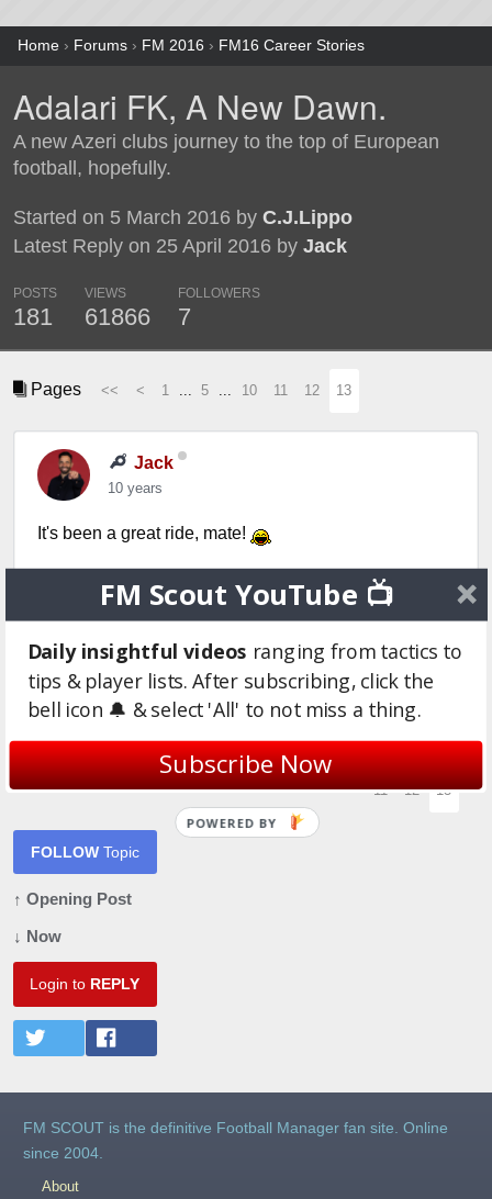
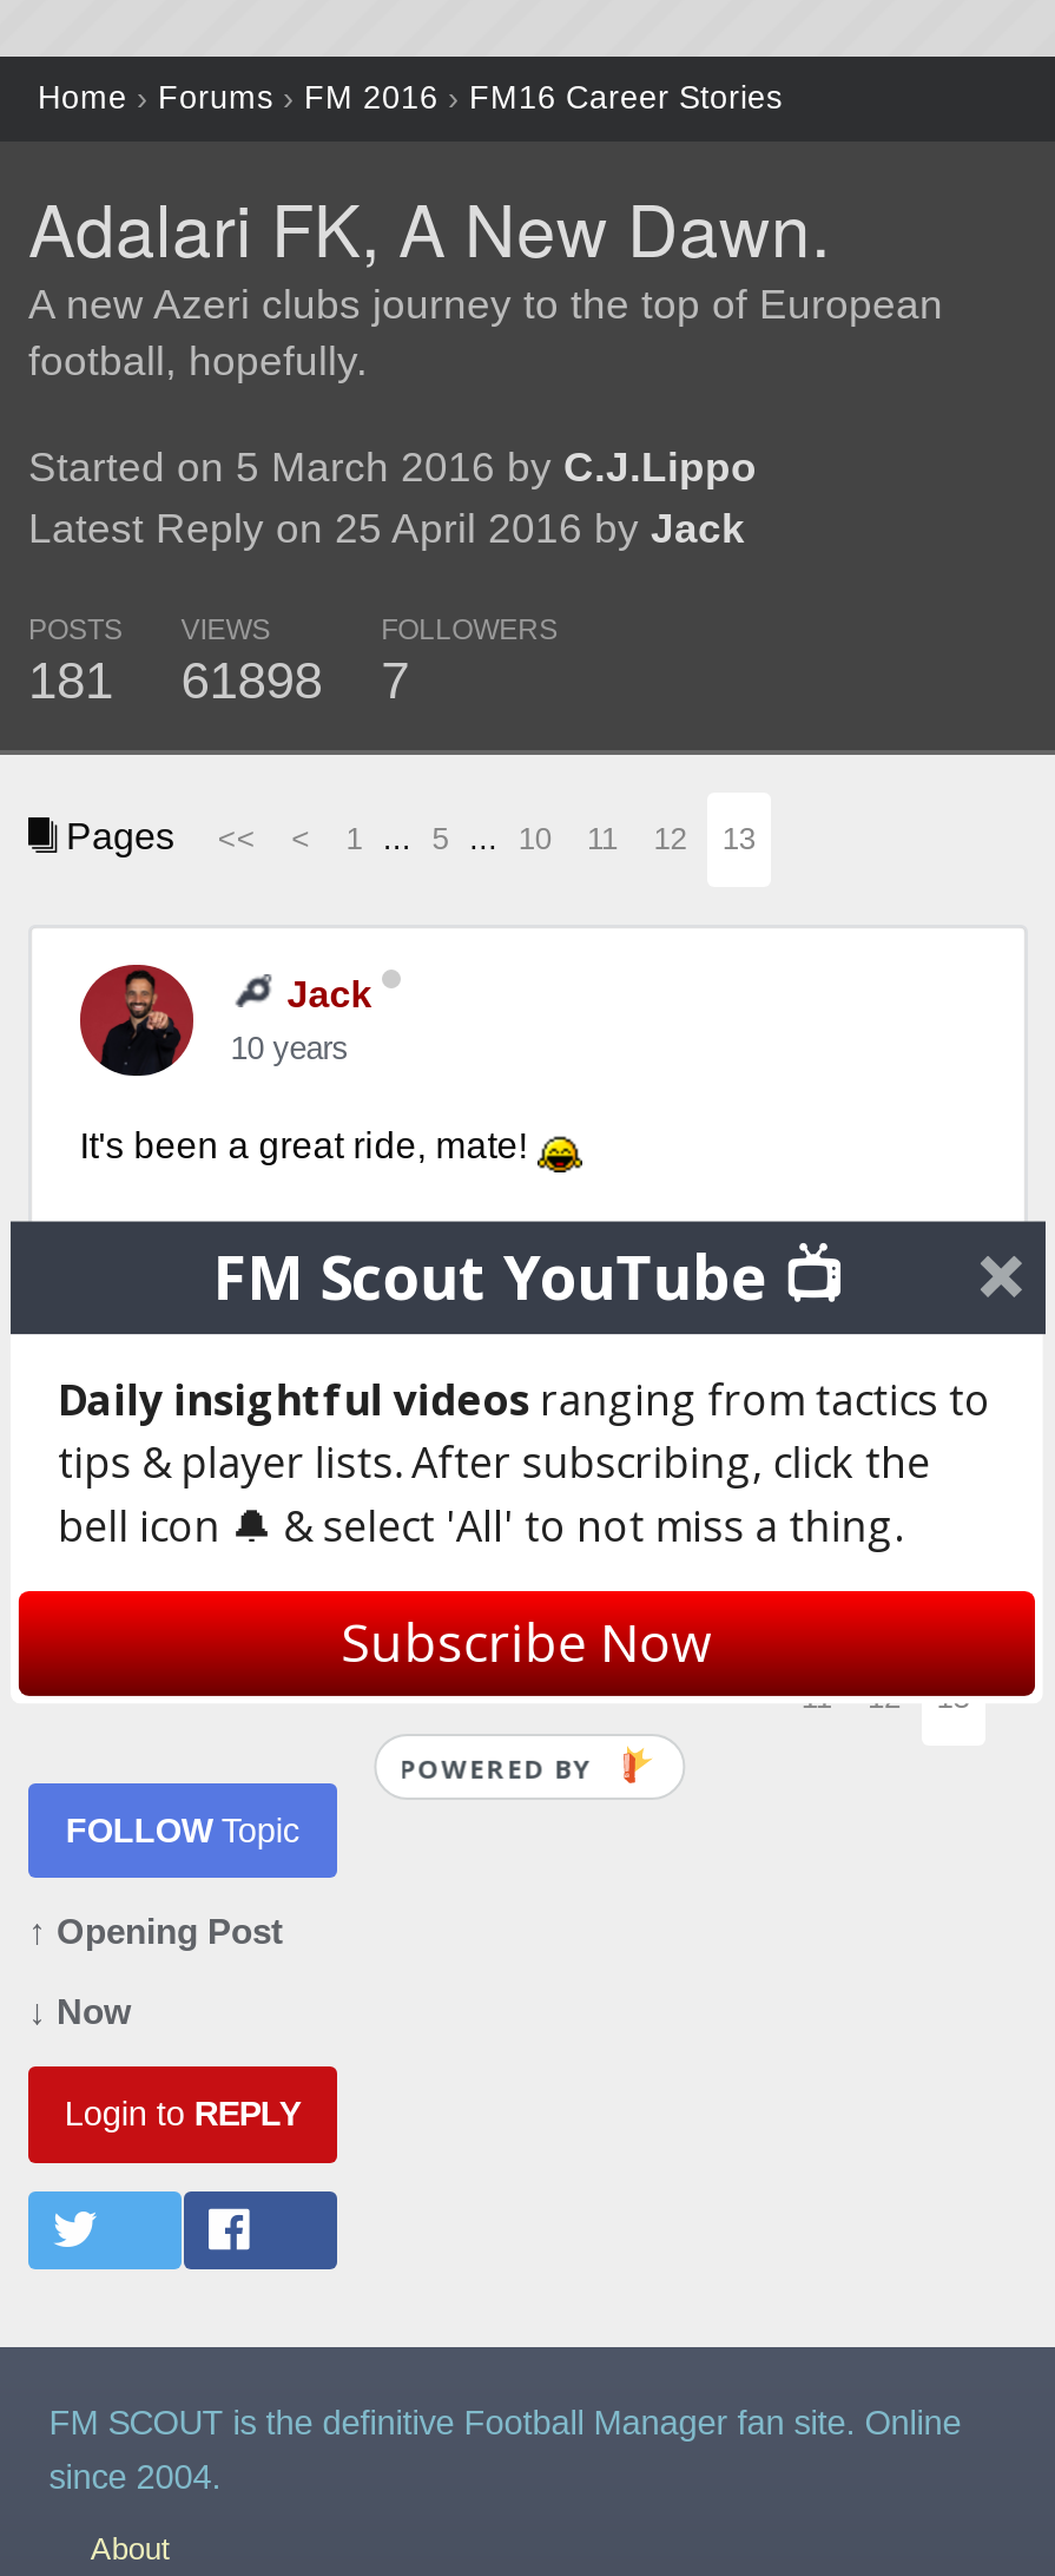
[13,303,191,331] 181 61866 7 -> [28,651,409,710] 181 61898 7

